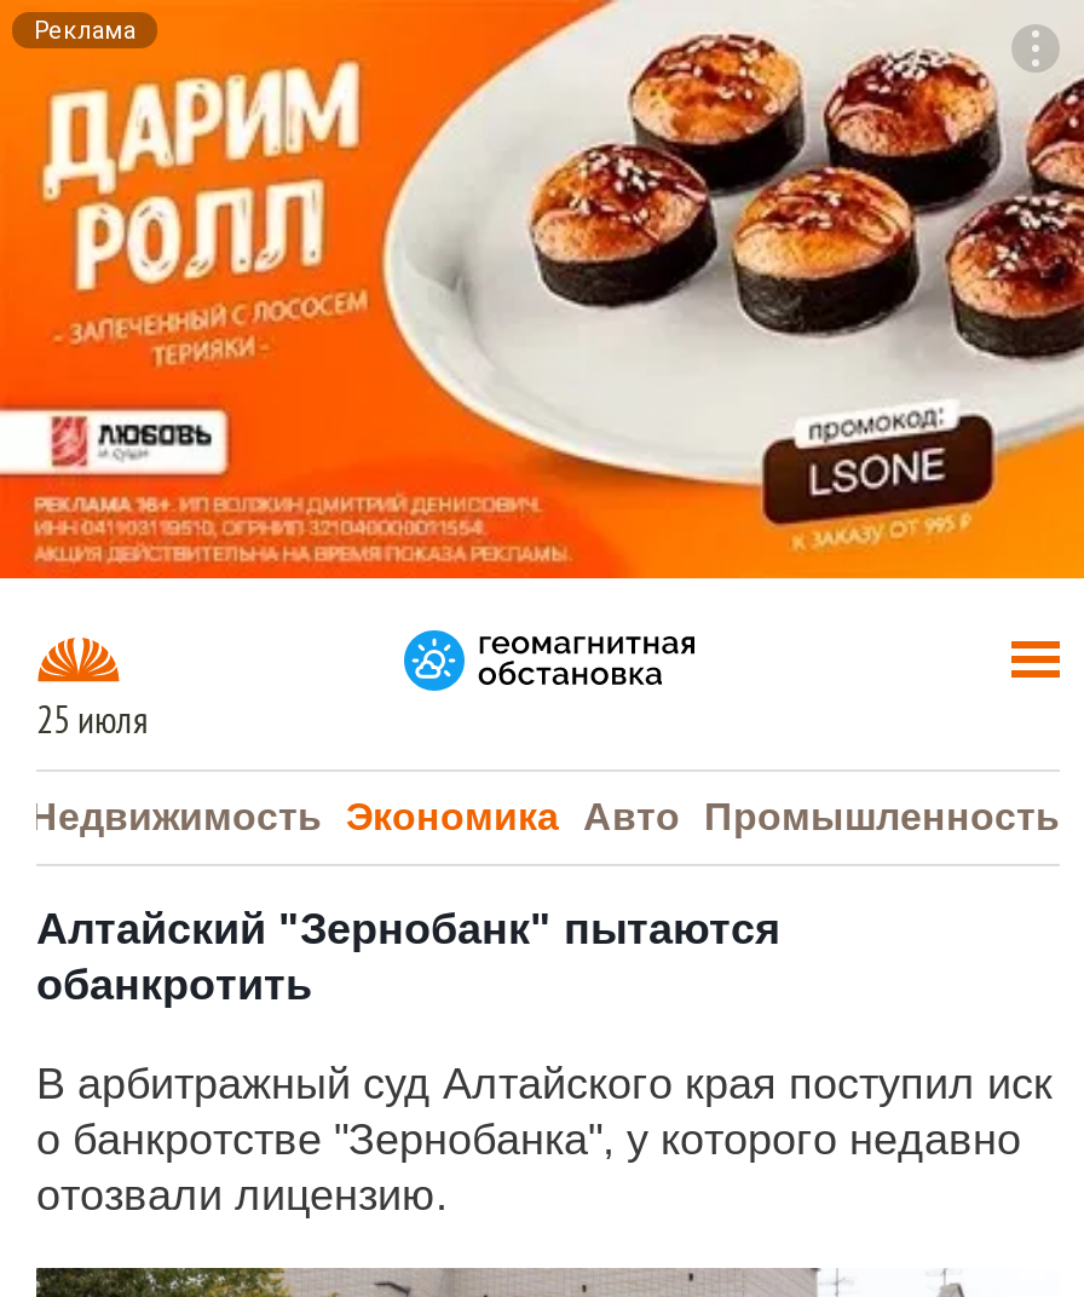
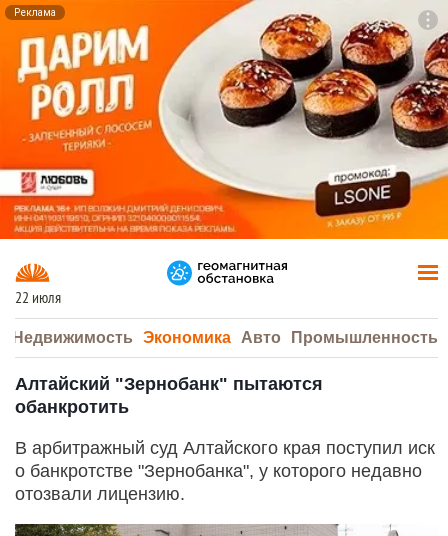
[36,699,148,743] 25 июля -> [15,289,61,307] 22 июля

